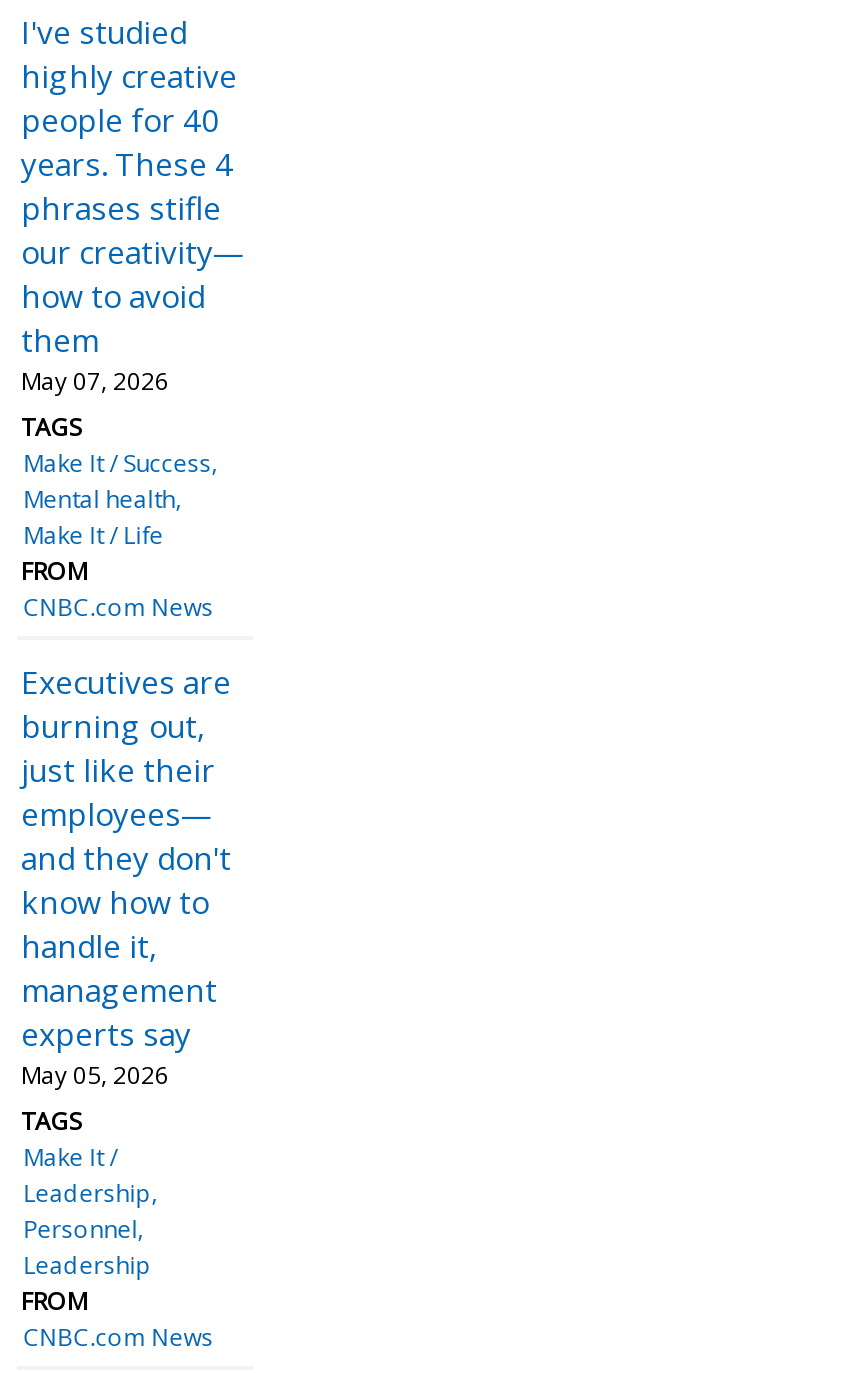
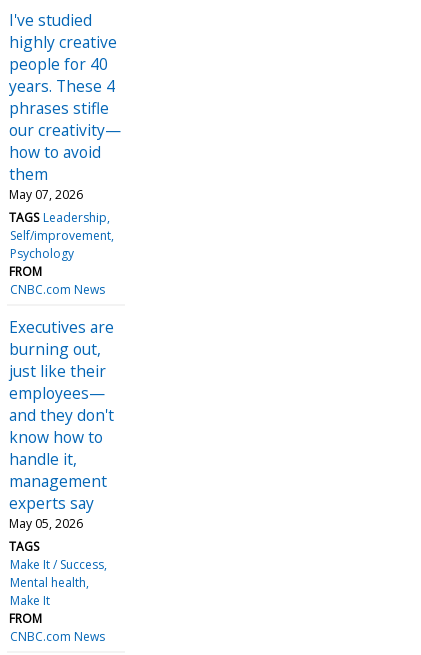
[21,410,163,552] TAGS | Make It / Life -> [9,209,111,262] TAGS Leadership | Self/improvement | Psychology
moved [23,446,211,516] -> [10,556,104,591]: Make It / Success | Mental health
[23,1140,151,1282] Make It / | Leadership | Personnel | Leadership -> [10,592,50,609] Make It

